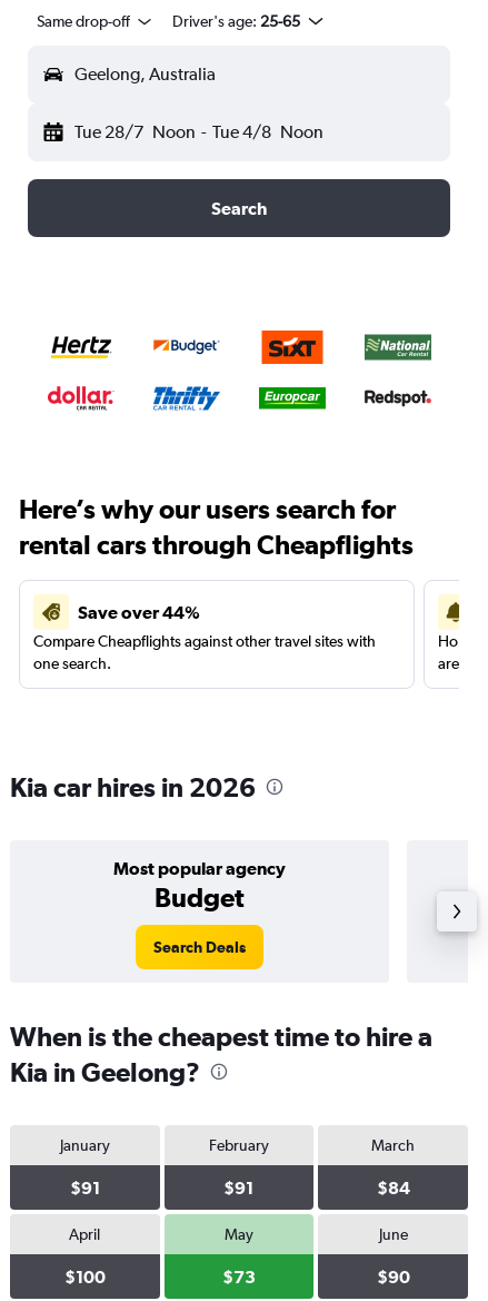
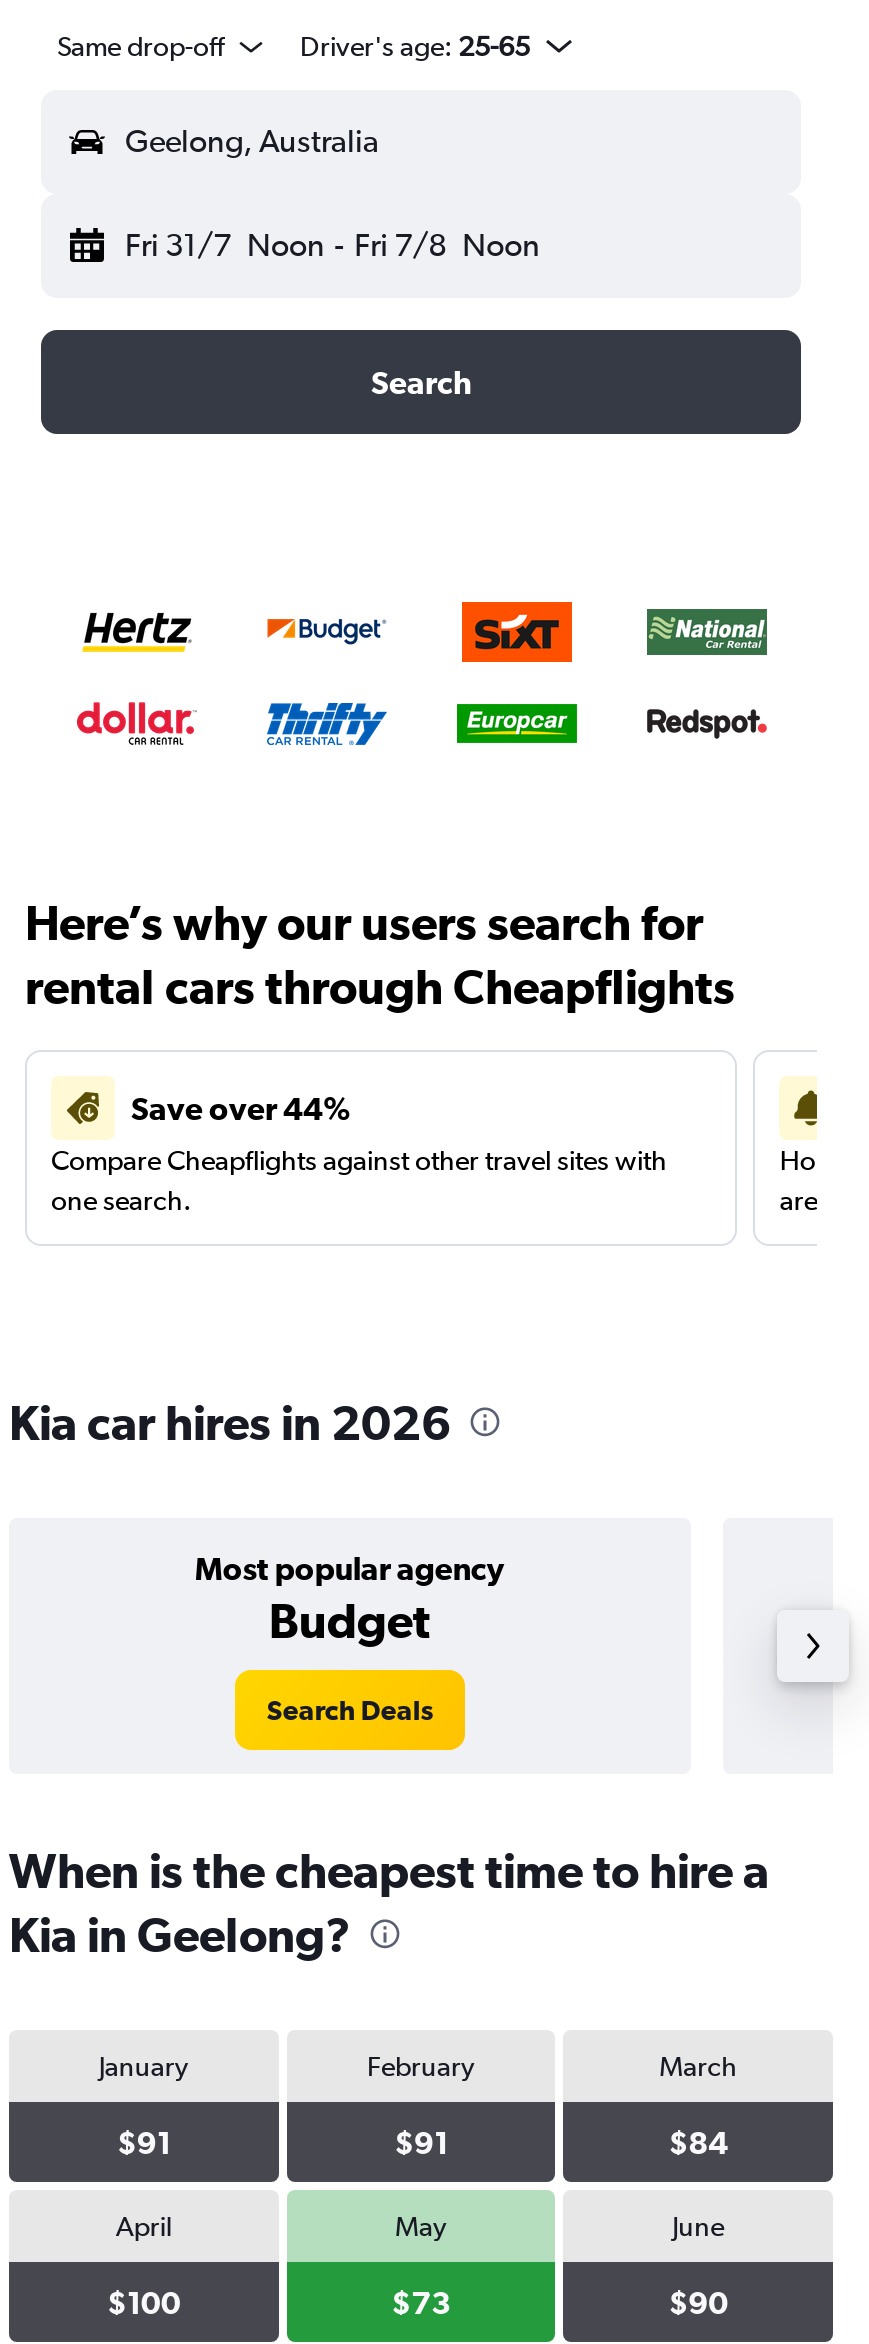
[74,121,323,142] Tue 28/7 Noon - Tue 4/8 Noon -> [125,226,540,264] Fri 31/7 Noon - Fri 7/8 Noon

